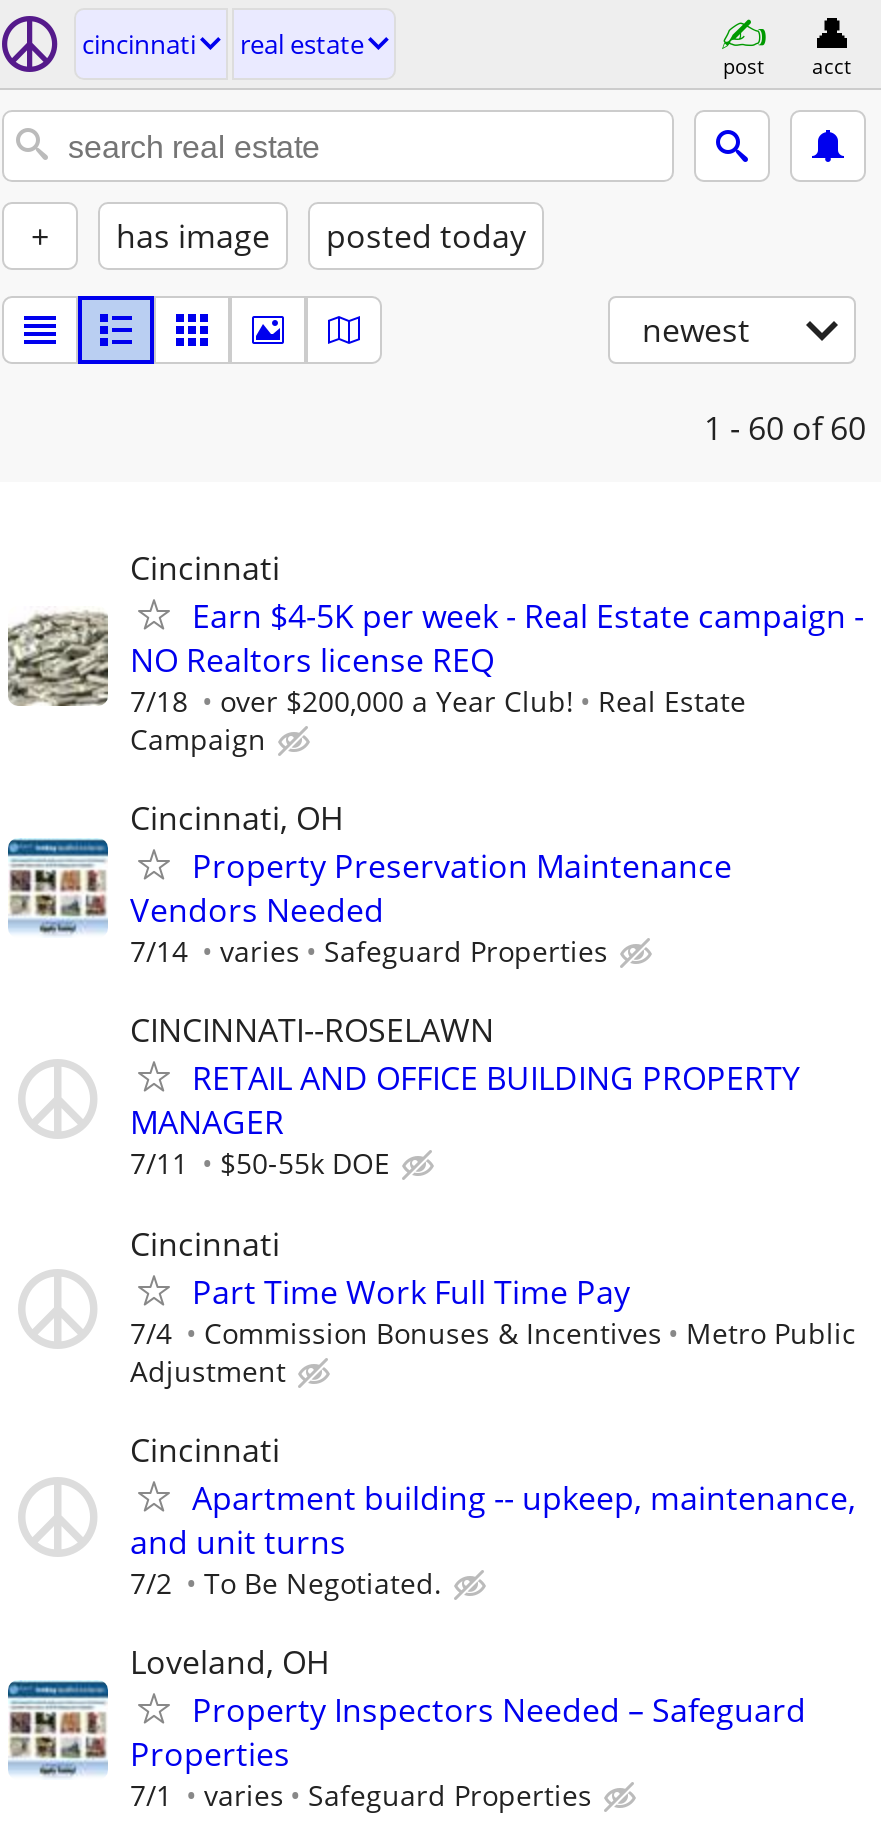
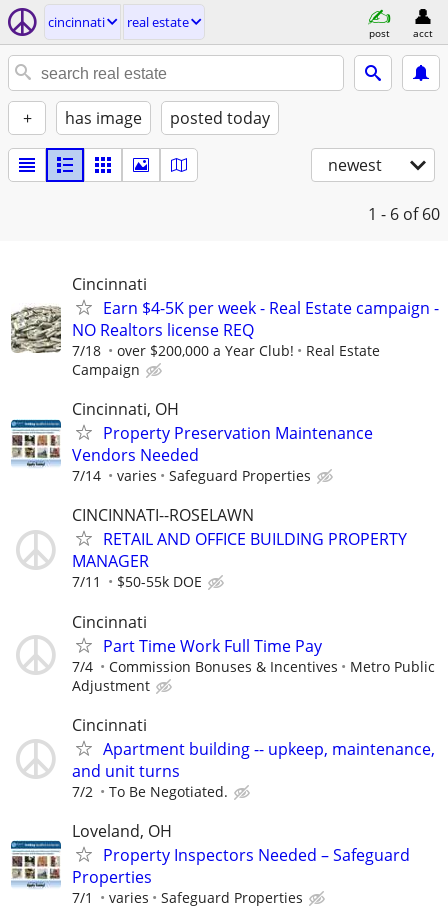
[704,406,866,450] 1 - 60 of 60 -> [368,203,440,225] 1 - 6 of 60

